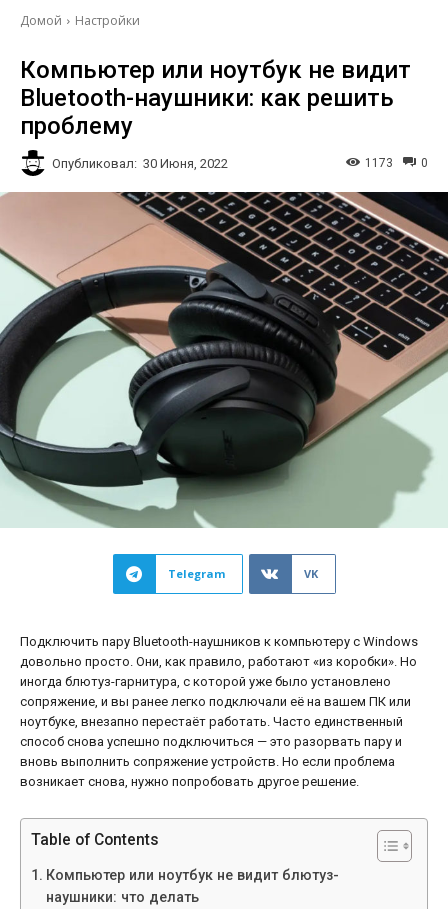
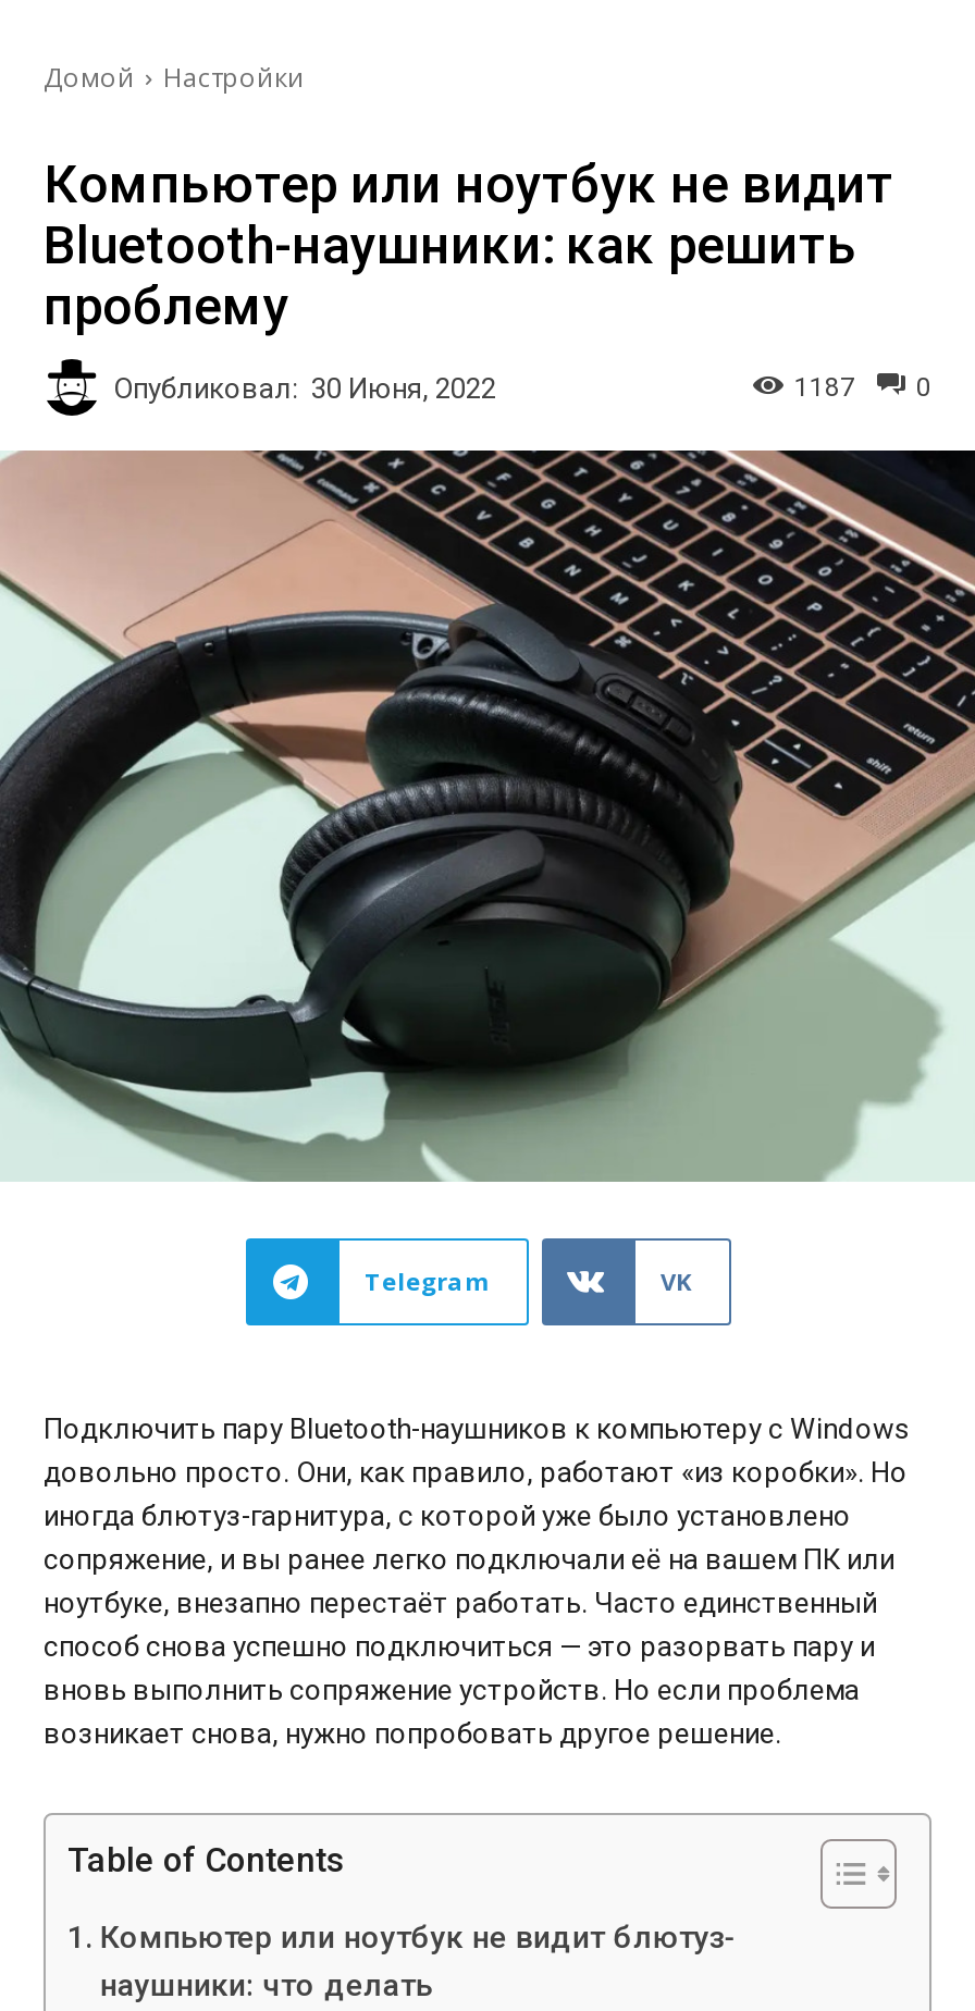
[365,156,428,170] 1173 0 -> [794,372,931,402] 1187 0

